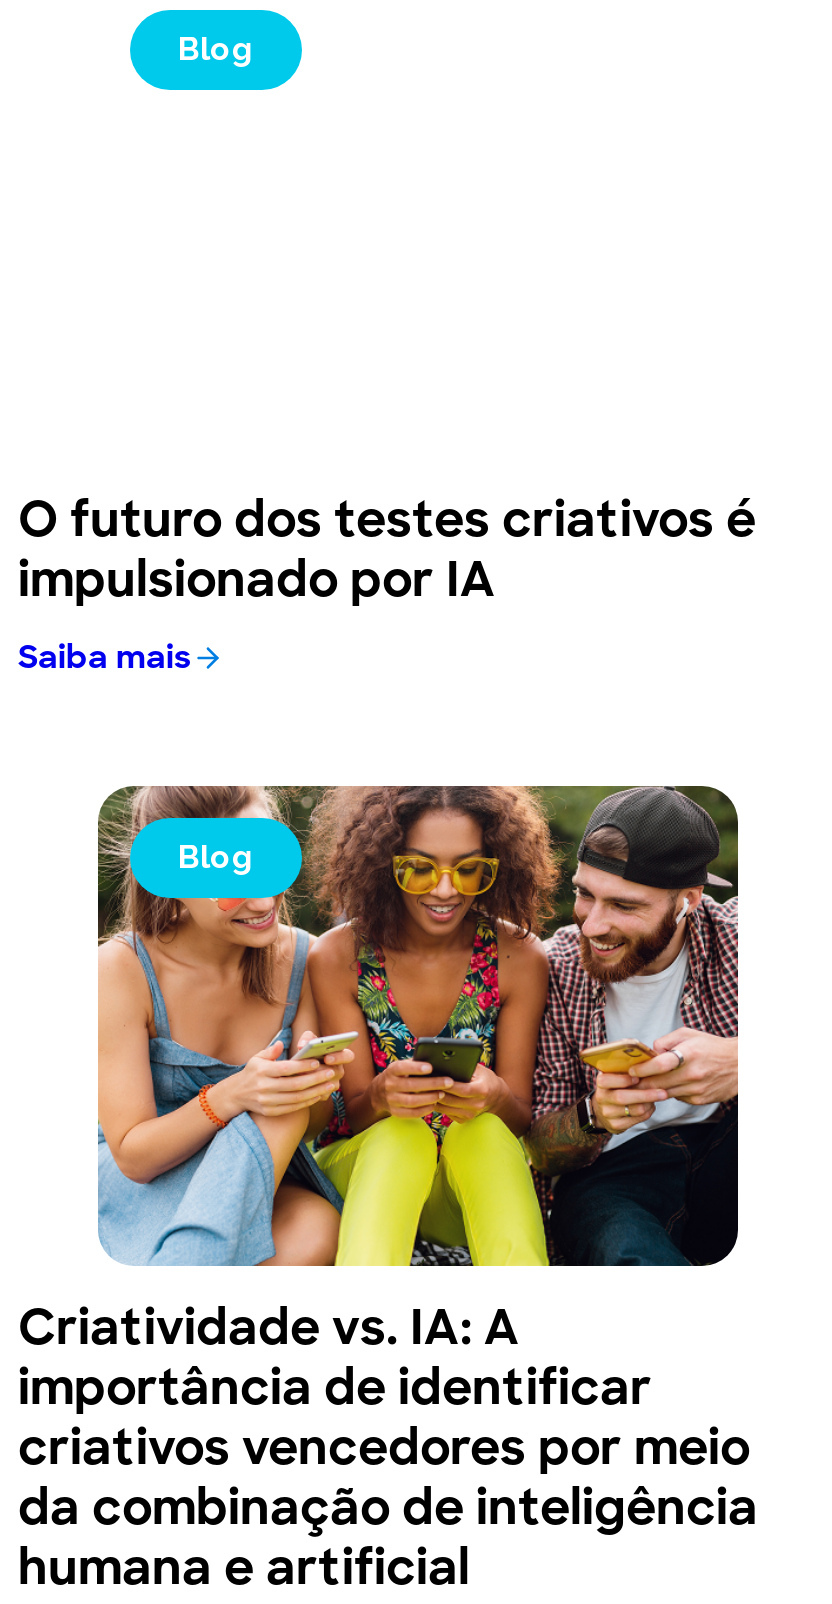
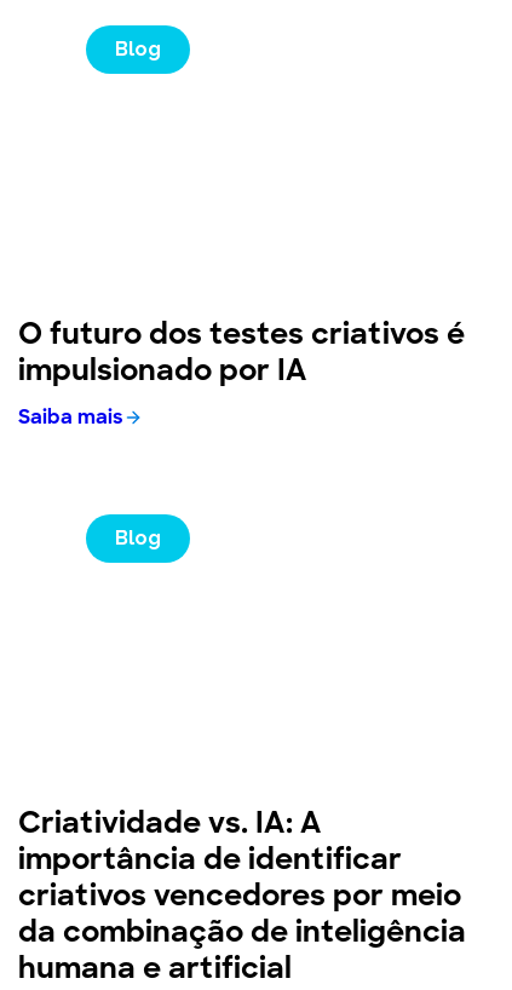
[96,784,740,1268] [image] -> none

